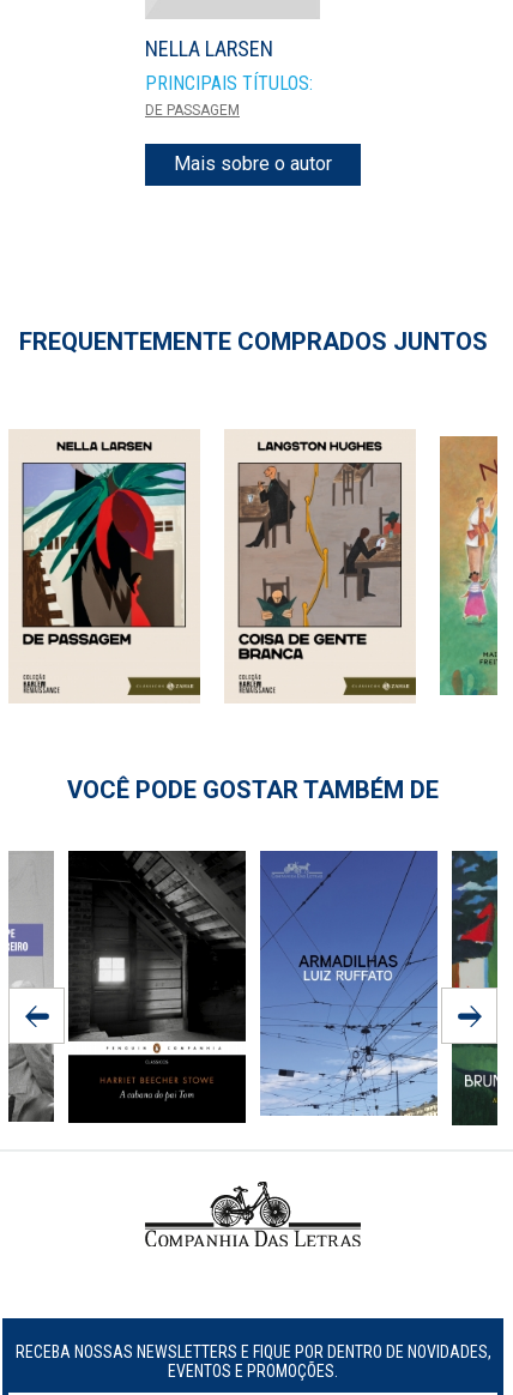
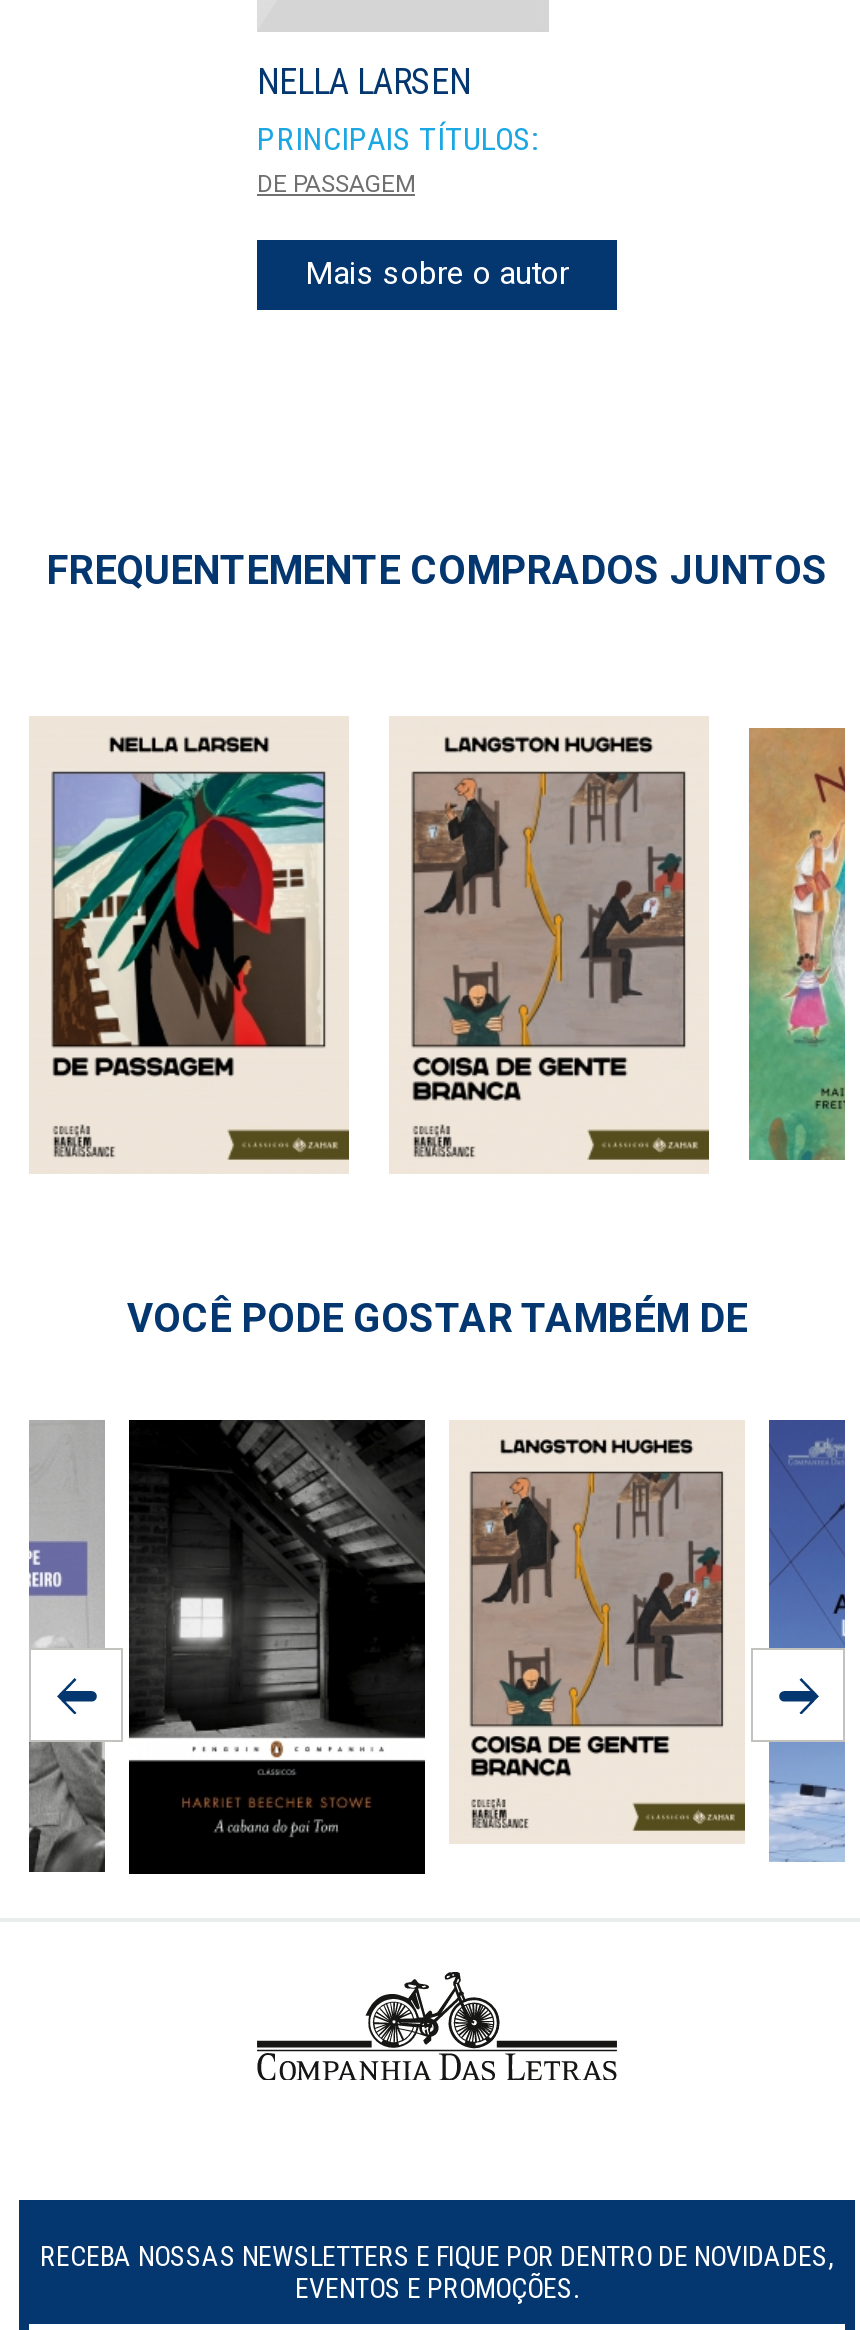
[259,850,439,1117] [image] -> [449,1420,747,1862] [image]
[451,851,499,989] [image] -> [767,1420,847,1650] [image]
[451,1043,499,1127] [image] -> [769,1740,845,1878] [image]

